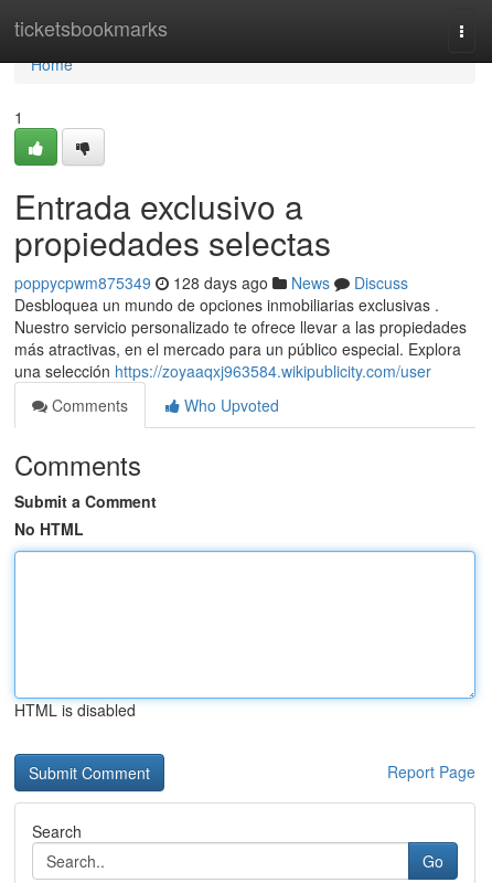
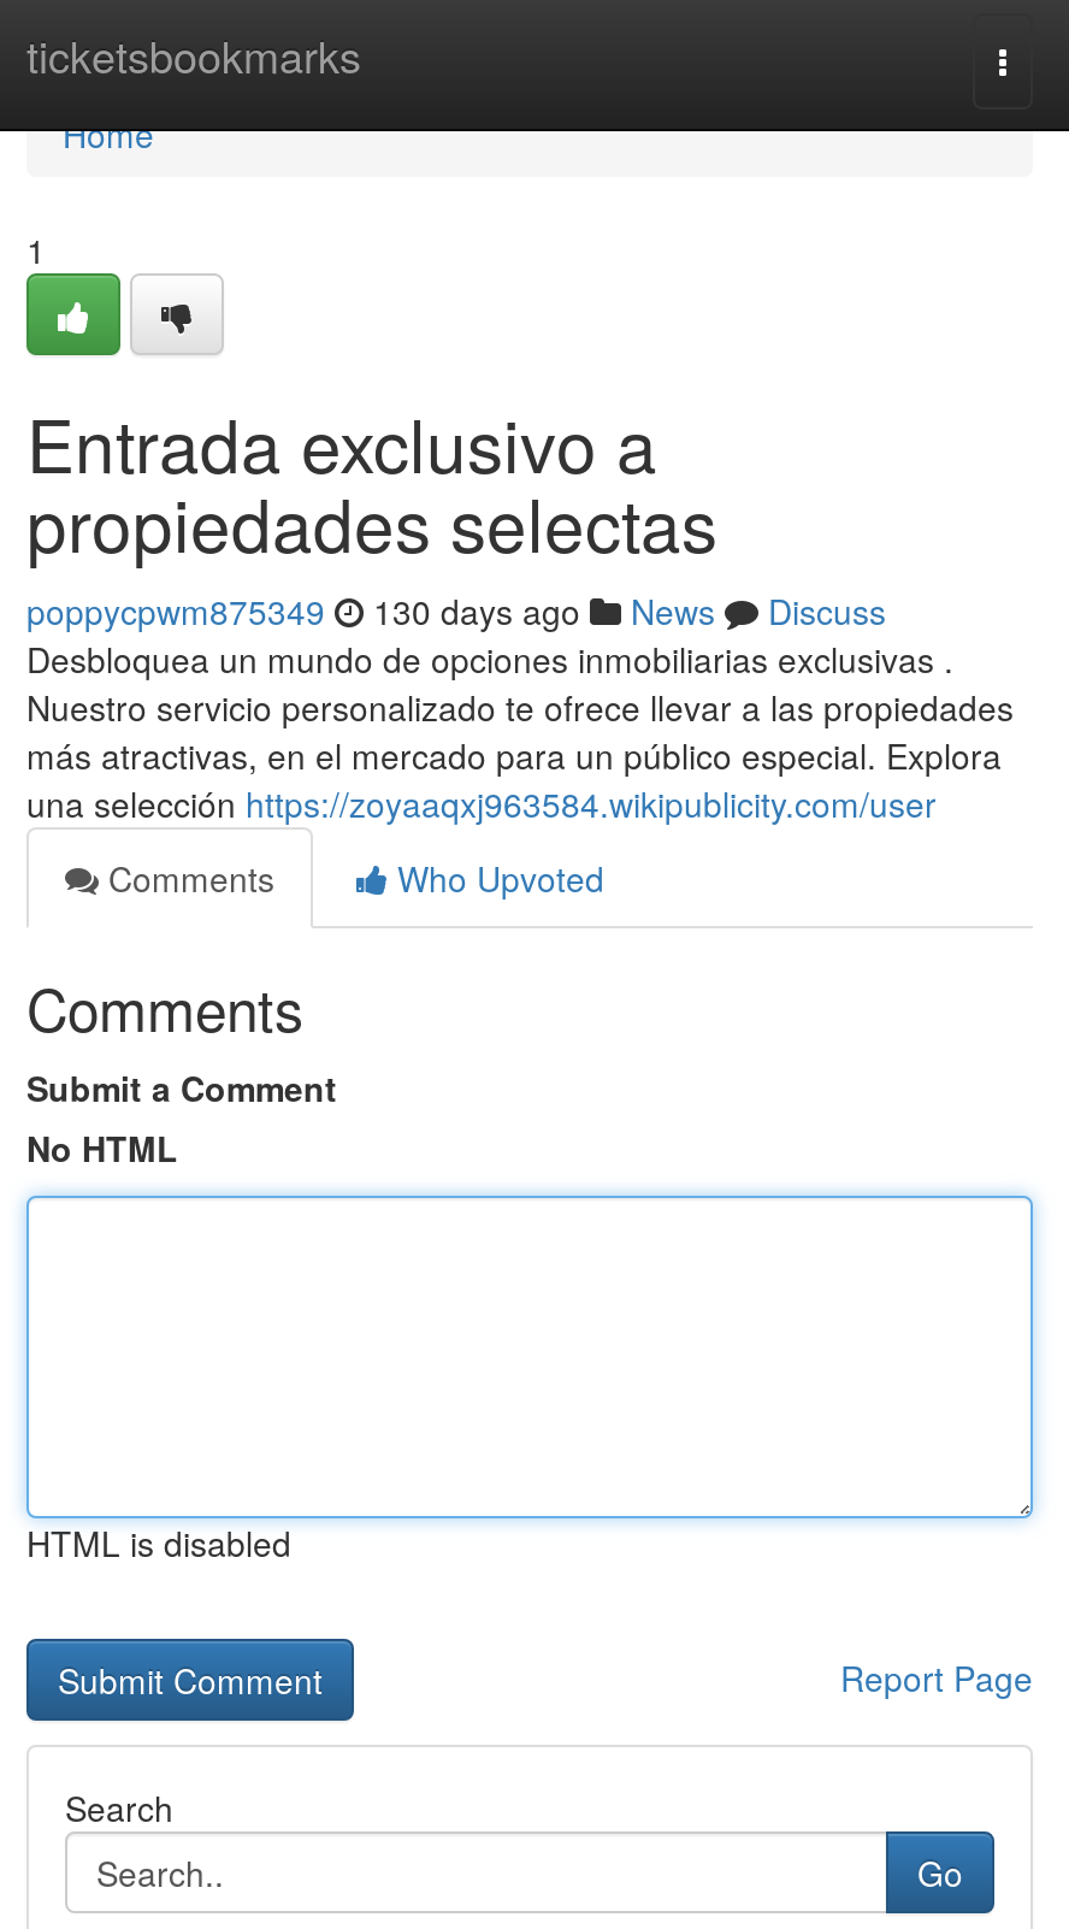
[14,272,408,294] poppycpwm875349 128 days ago News Discuss -> [26,586,886,635] poppycpwm875349 130 days ago News Discuss

